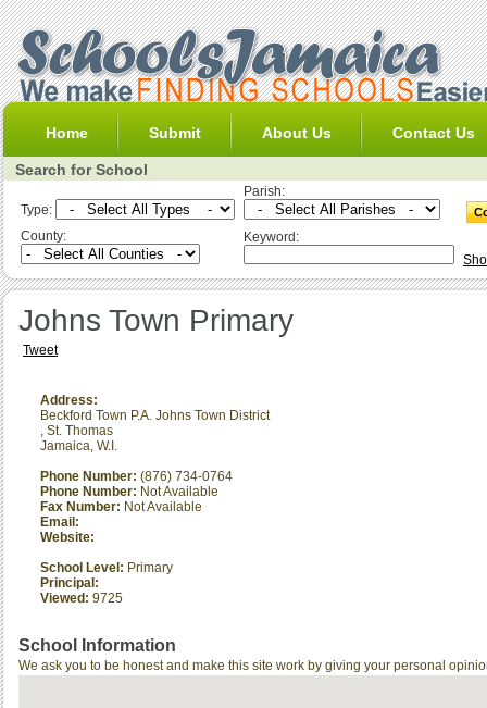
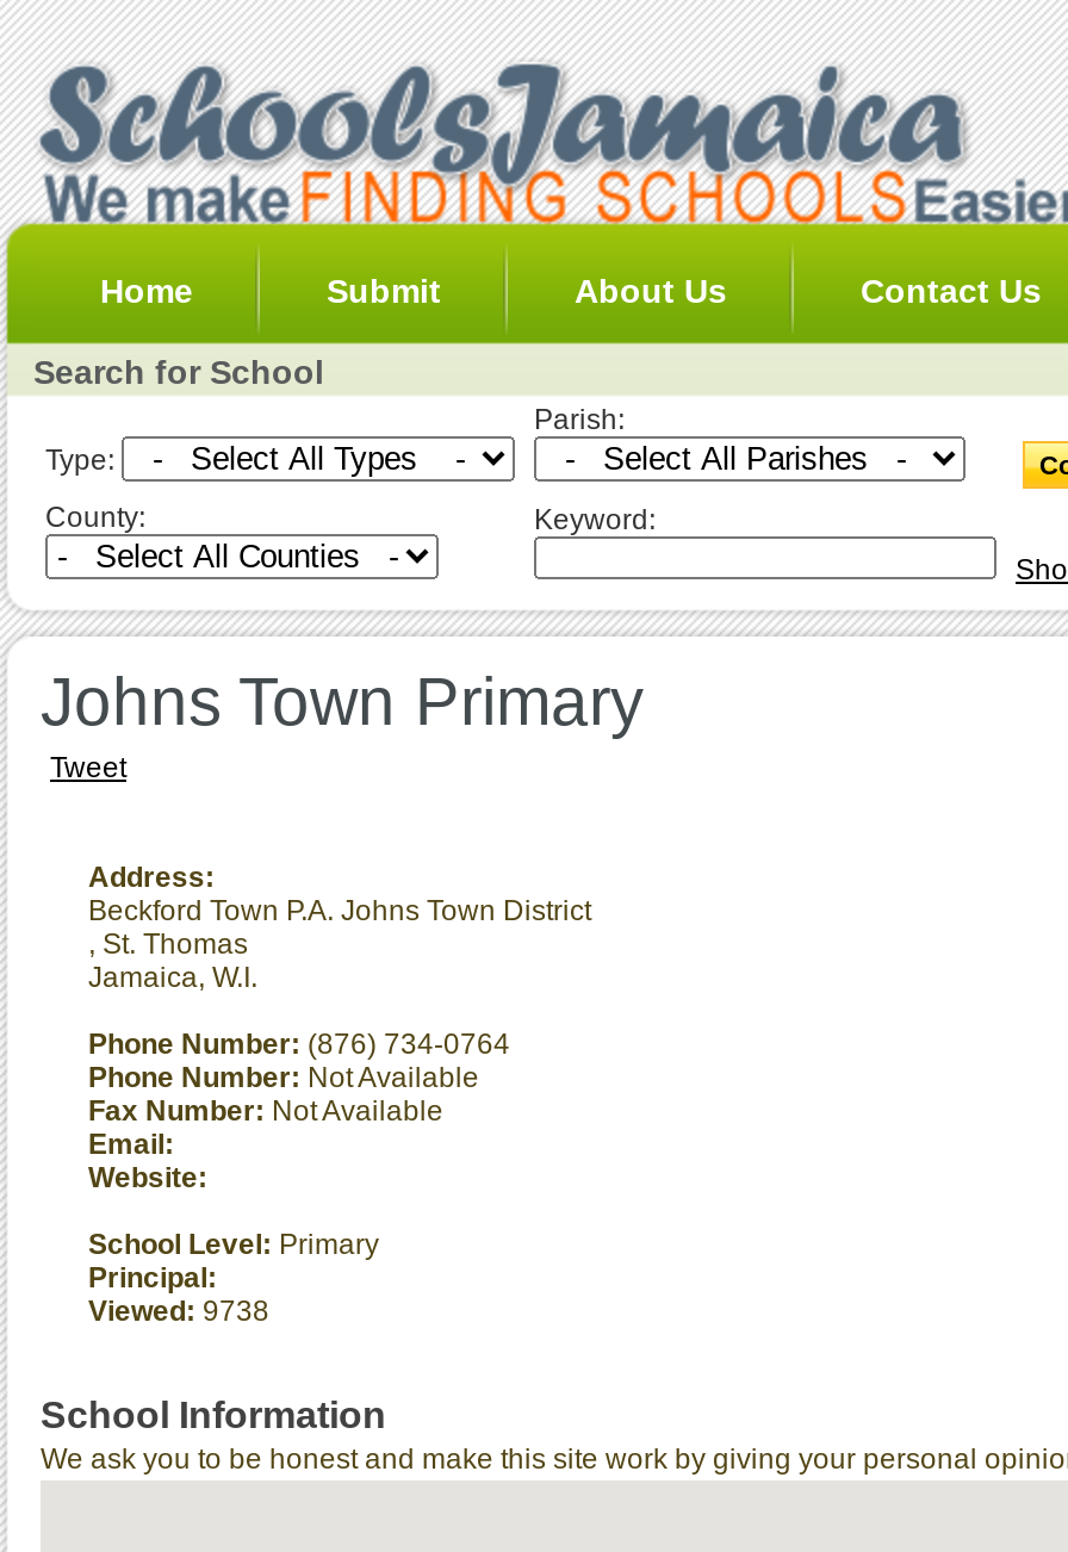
[40,591,123,606] Viewed: 9725 -> [88,1295,269,1328] Viewed: 9738

